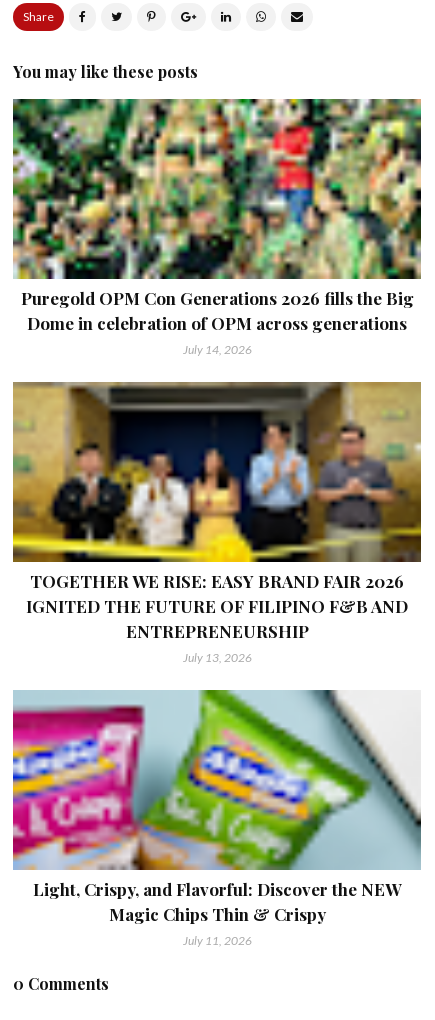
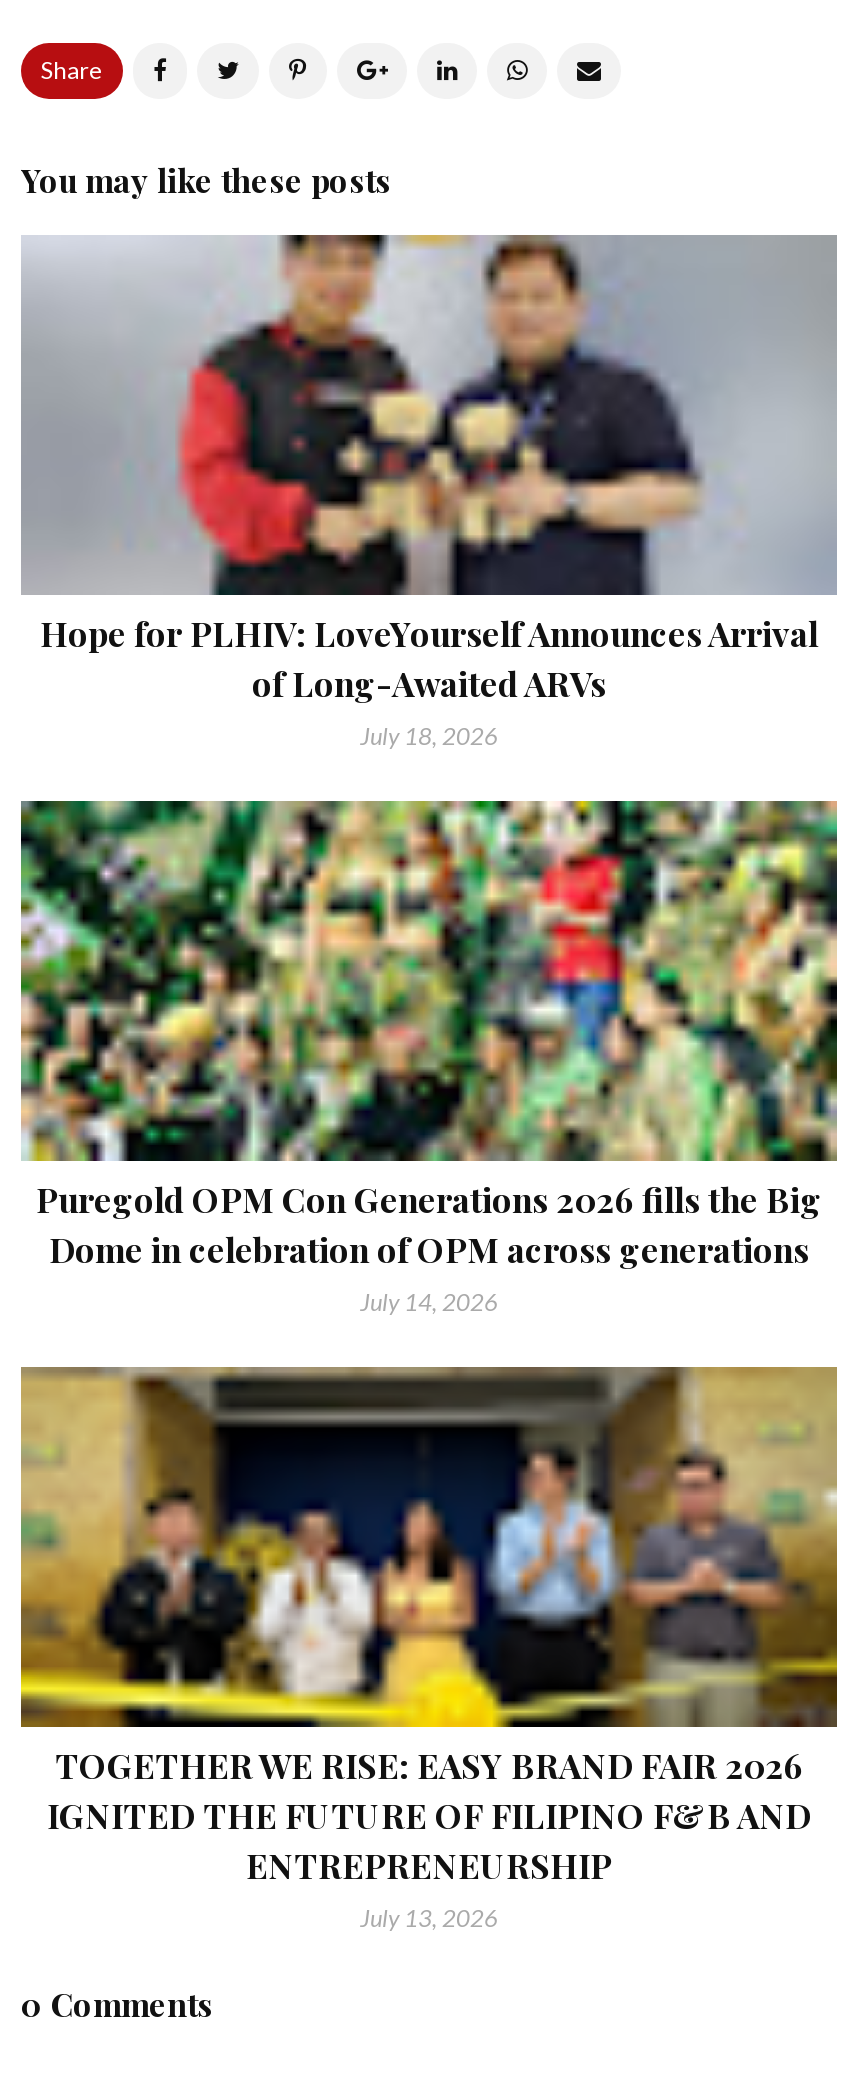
none -> [21,233,837,752] [image] | Hope for PLHIV: LoveYourself Announces Arrival | of Long-Awaited ARVs | July 18, 2026
moved [11,97,423,665] -> [17,797,841,1934]: [image] | Puregold OPM Con Generations 2026 fills the Big | Dome in celebration of OPM across generations | July 14, 2026 | TOGETHER WE RISE: EASY BRAND FAIR 2026 | IGNITED THE FUTURE OF FILIPINO F&B AND | ENTREPRENEURSHIP | July 13, 2026
[12,689,422,948] [image] | Light, Crispy, and Flavorful: Discover the NEW | Magic Chips Thin & Crispy | July 11, 2026 -> none

